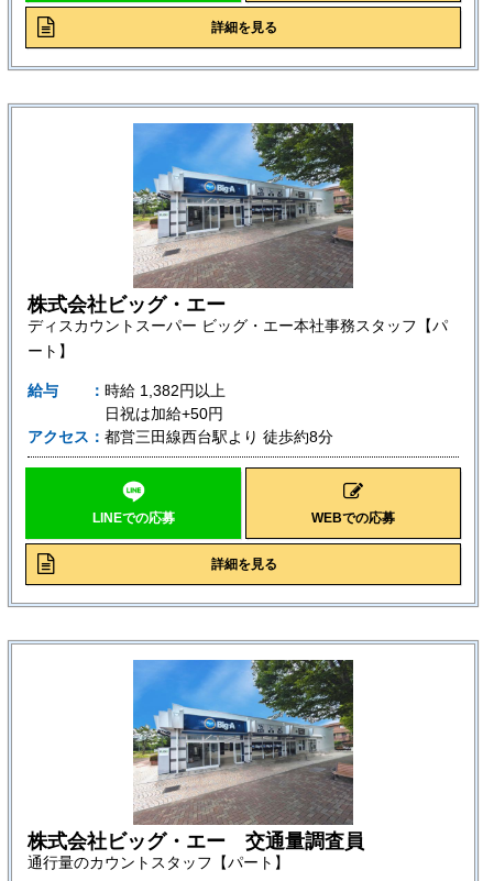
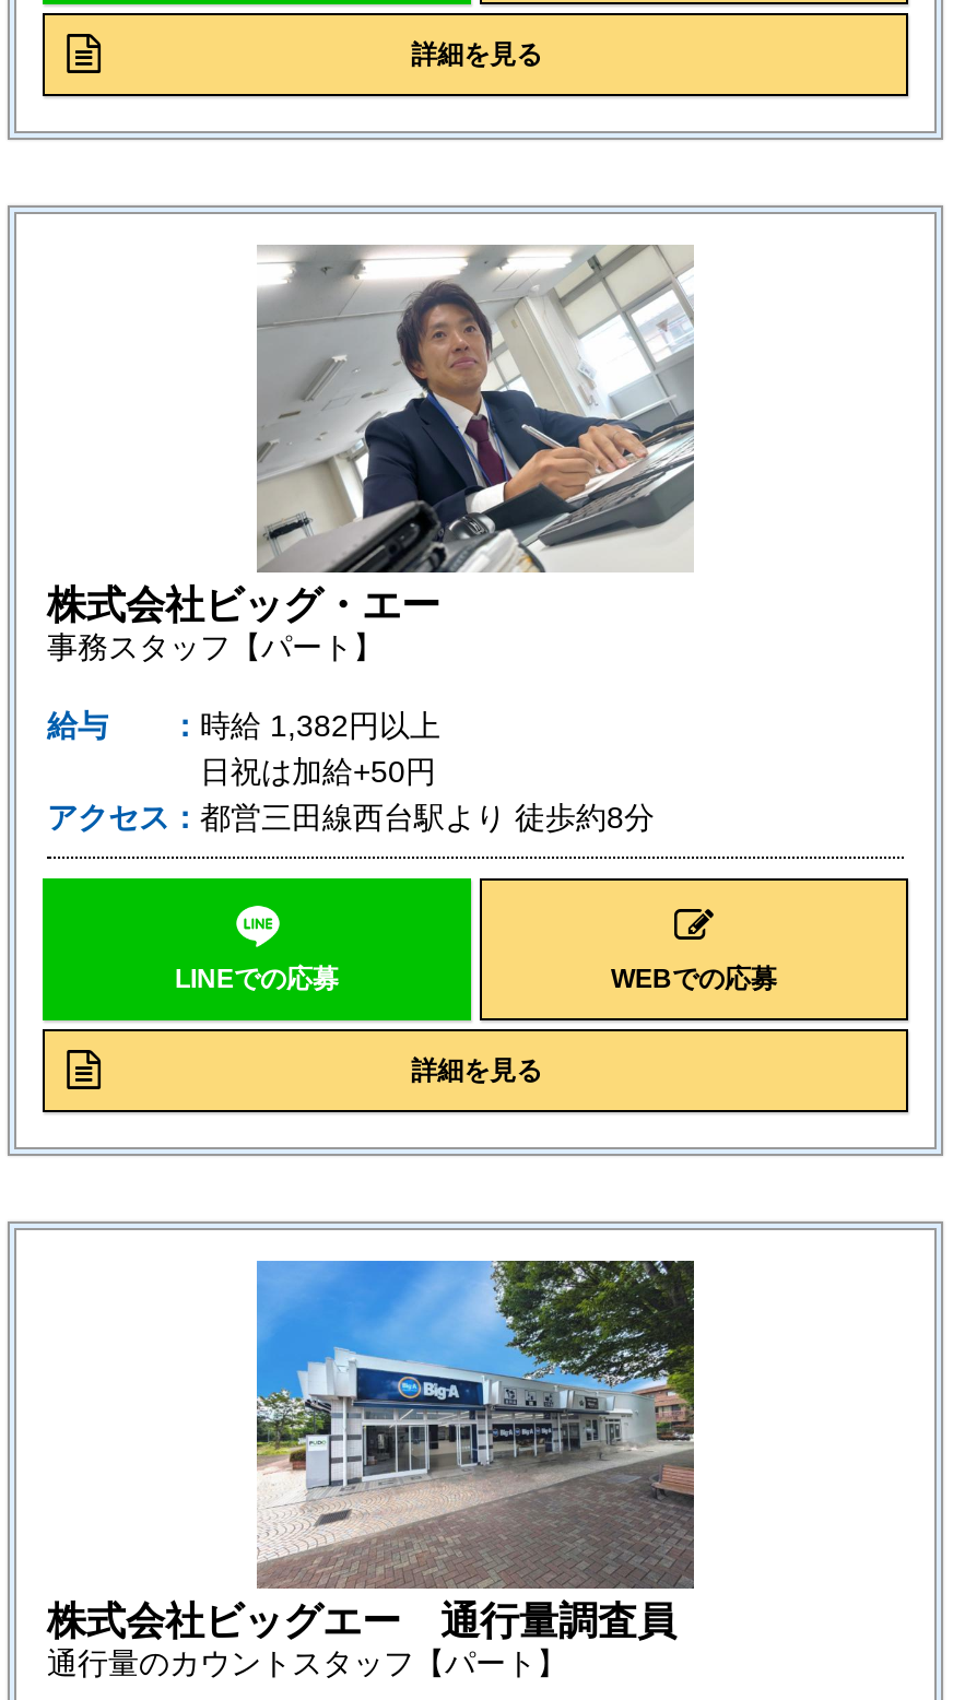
[28,122,448,360] [image] | ディスカウントスーパー ビッグ・エー本社事務スタッフ【パ | ート】 -> [47,245,694,664] [image] | 事務スタッフ【パート】
[28,830,364,852] 株式会社ビッグ・エー 交通量調査員 -> [47,1599,676,1643] 株式会社ビッグエー 通行量調査員

